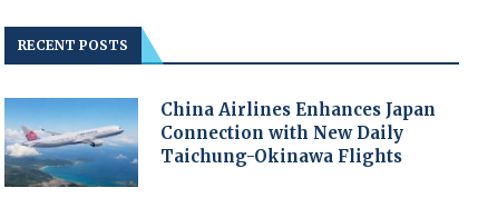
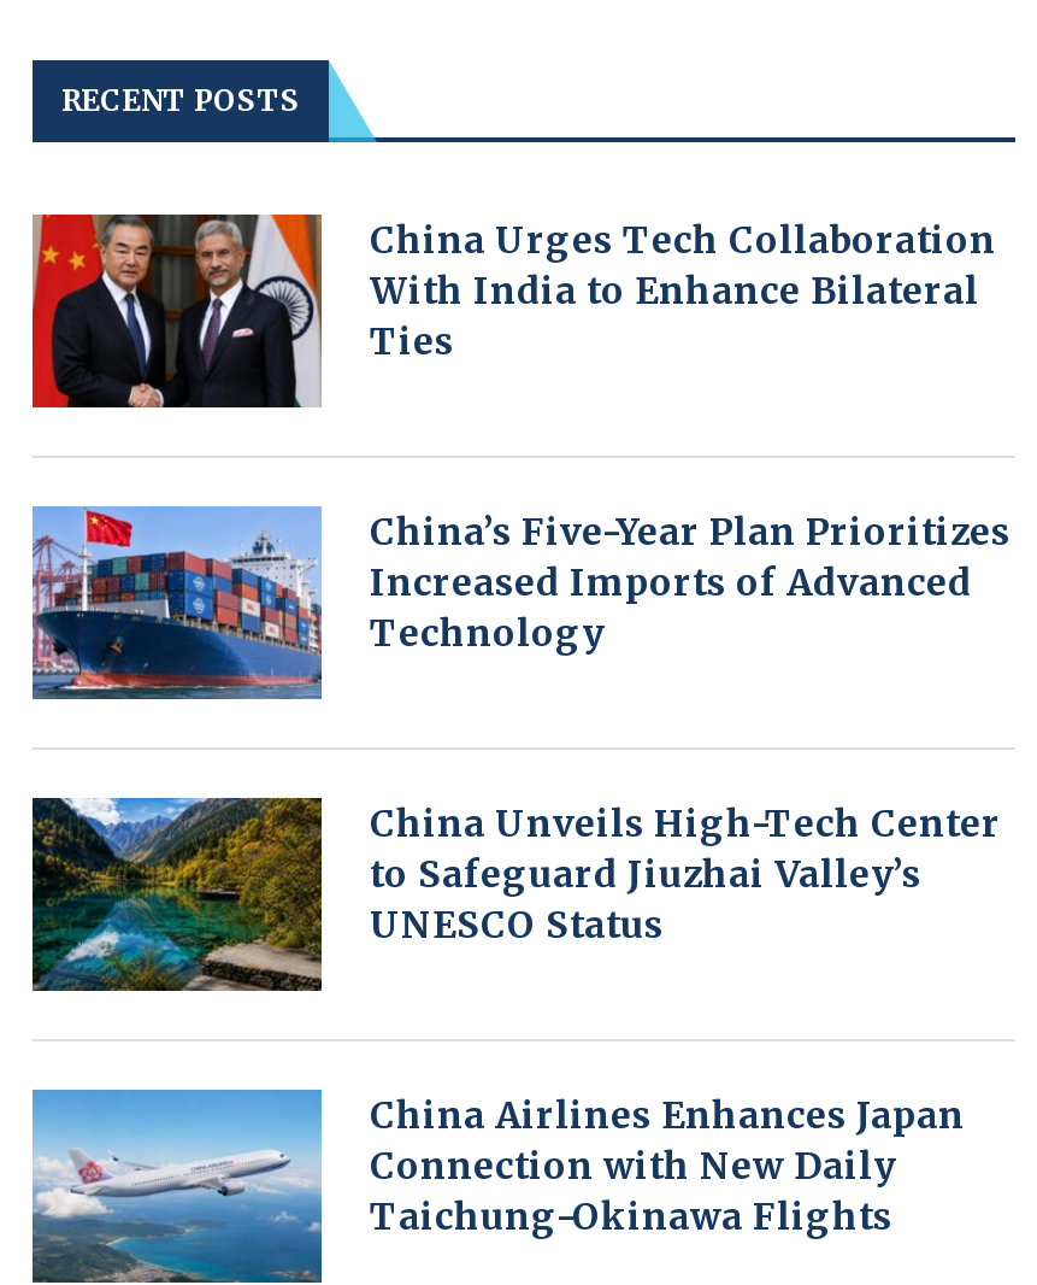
none -> [30,212,996,410] [image] | China Urges Tech Collaboration | With India to Enhance Bilateral | Ties
none -> [30,504,1011,702] [image] | China’s Five-Year Plan Prioritizes | Increased Imports of Advanced | Technology
none -> [30,796,1001,993] [image] | China Unveils High-Tech Center | to Safeguard Jiuzhai Valley’s | UNESCO Status

